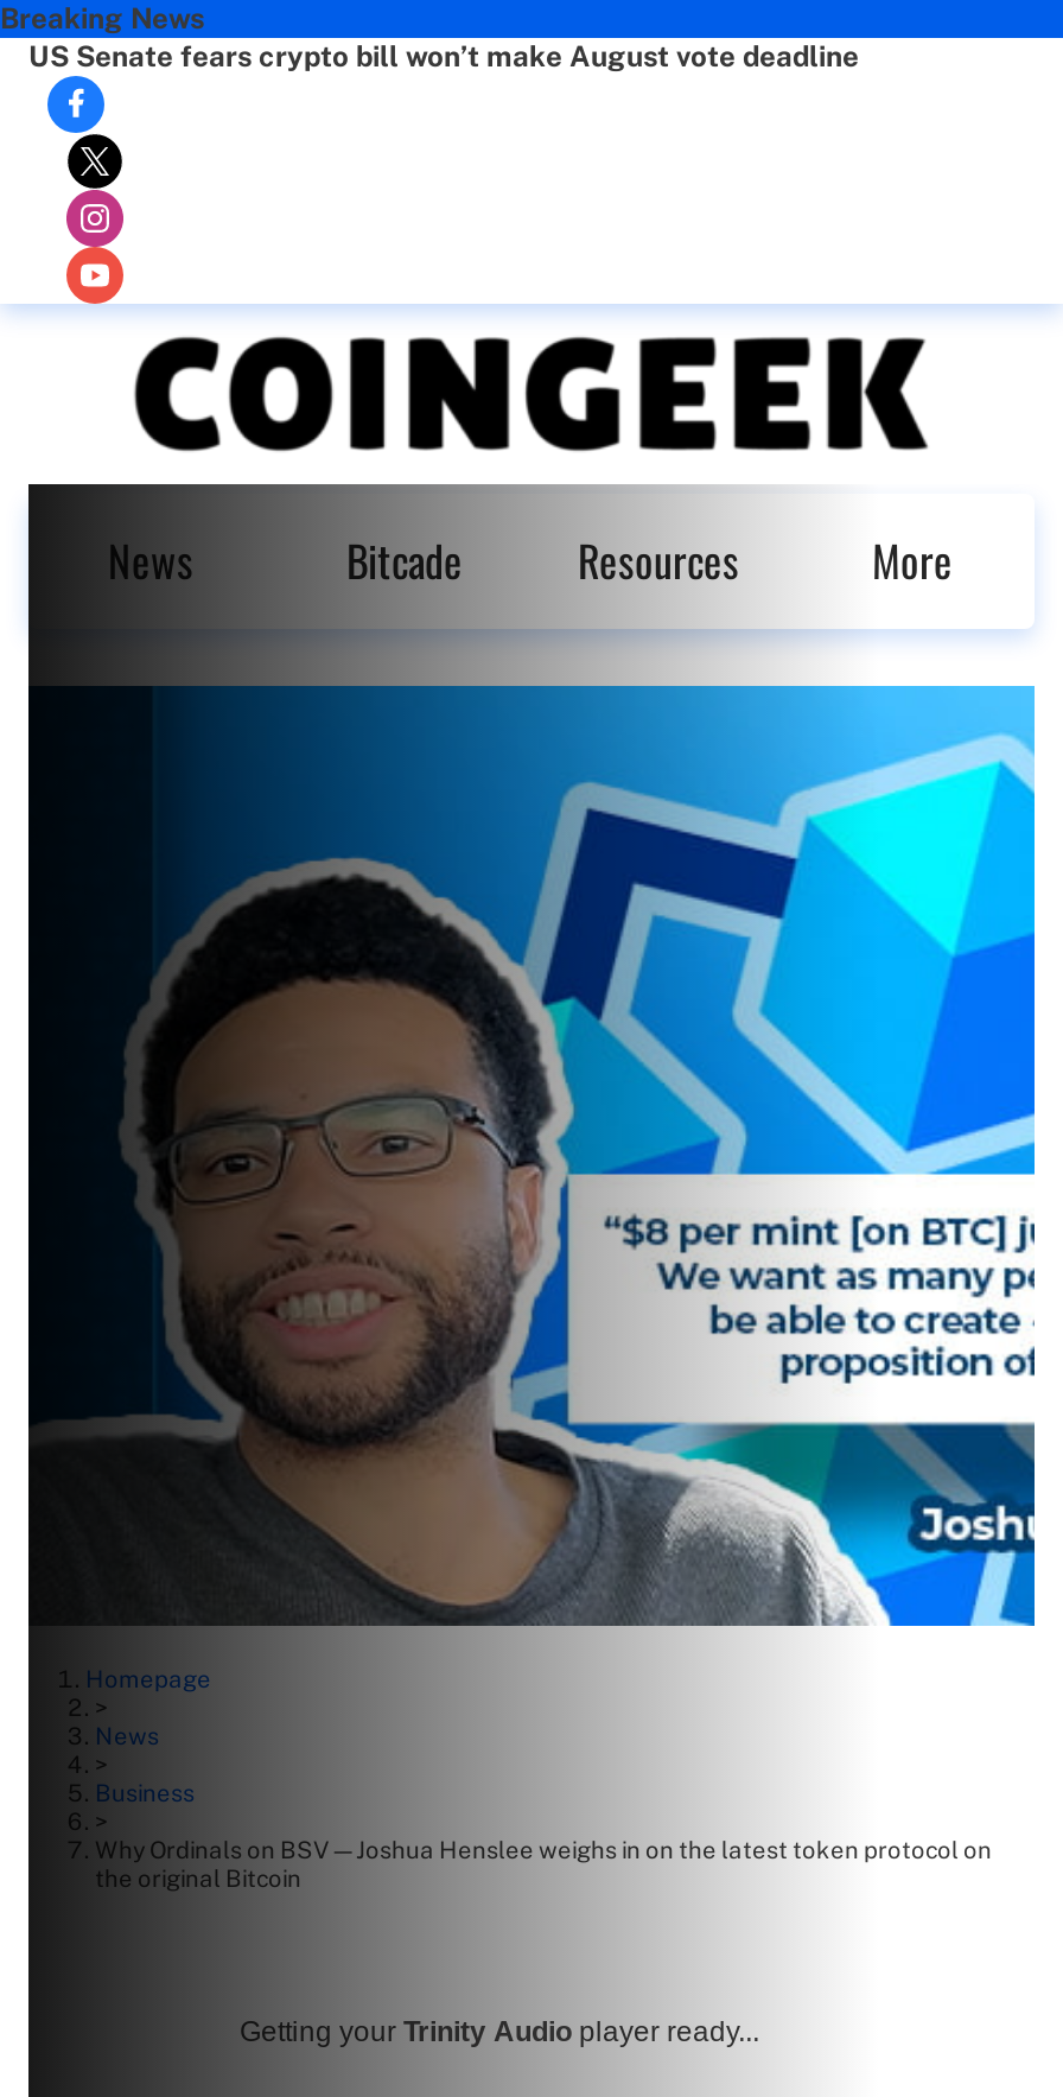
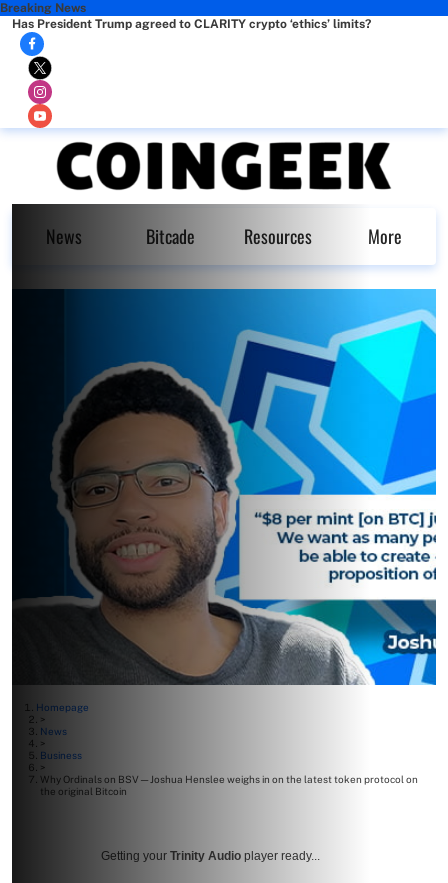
[28,40,859,74] US Senate fears crypto bill won’t make August vote deadline -> [12,17,371,31] Has President Trump agreed to CLARITY crypto ‘ethics’ limits?

